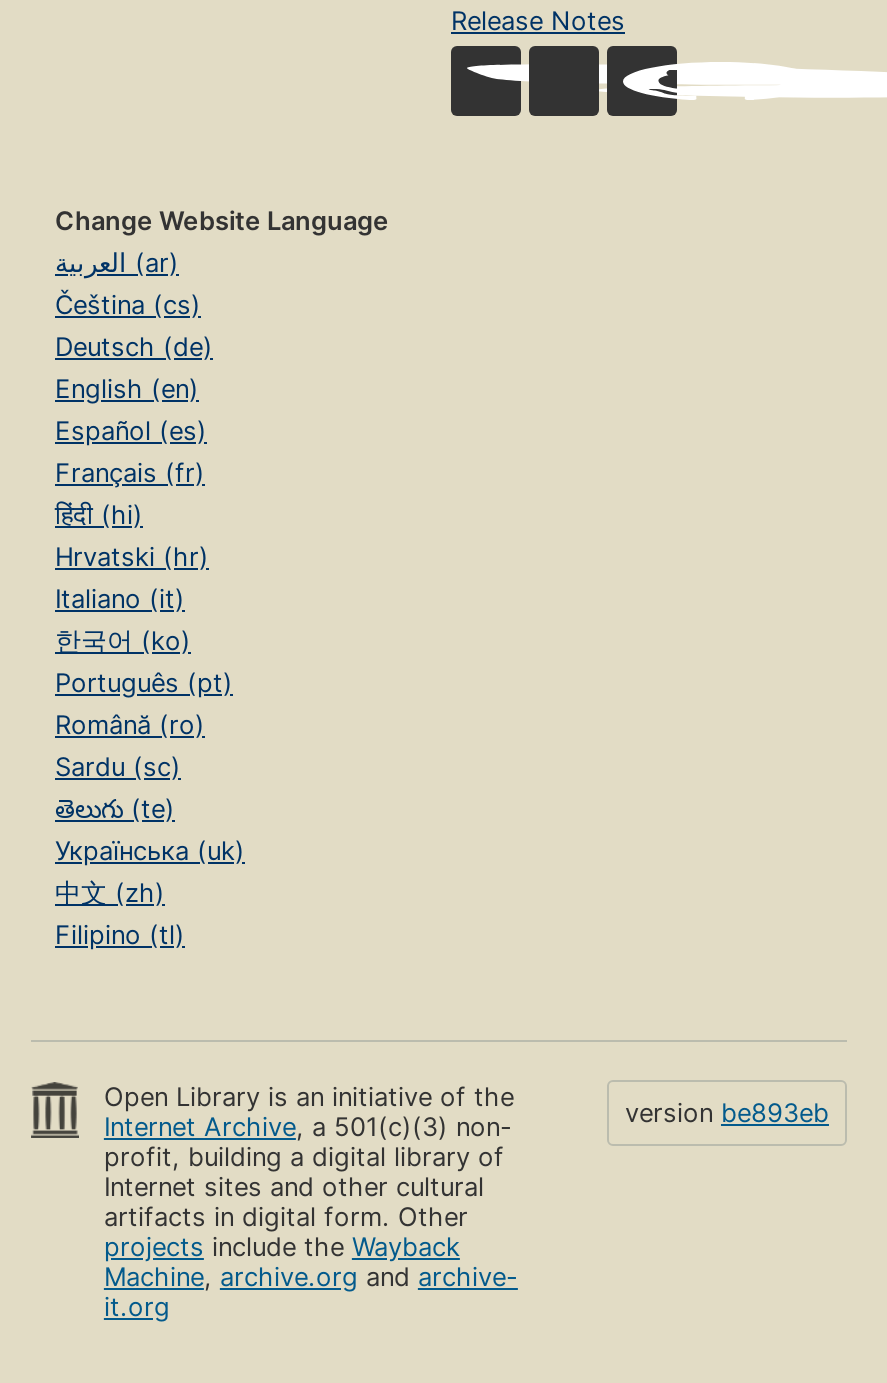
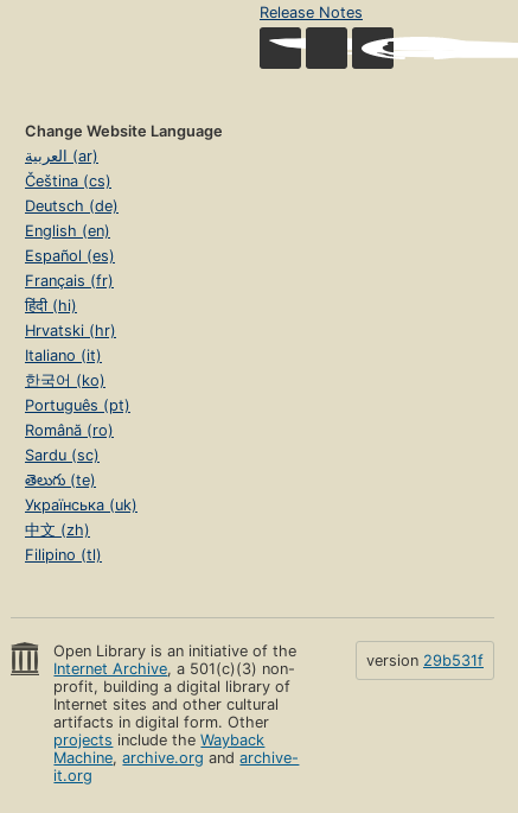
[625,1099,829,1129] version be893eb -> [366,652,484,670] version 29b531f

